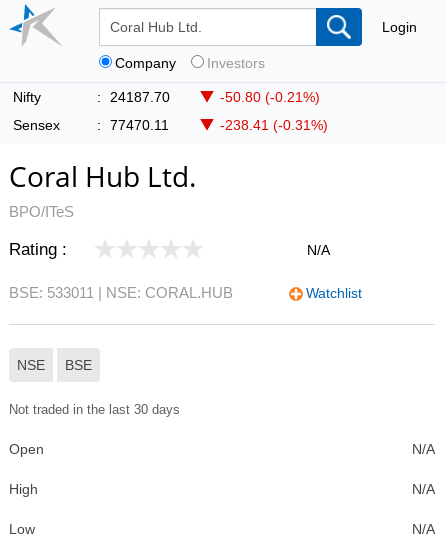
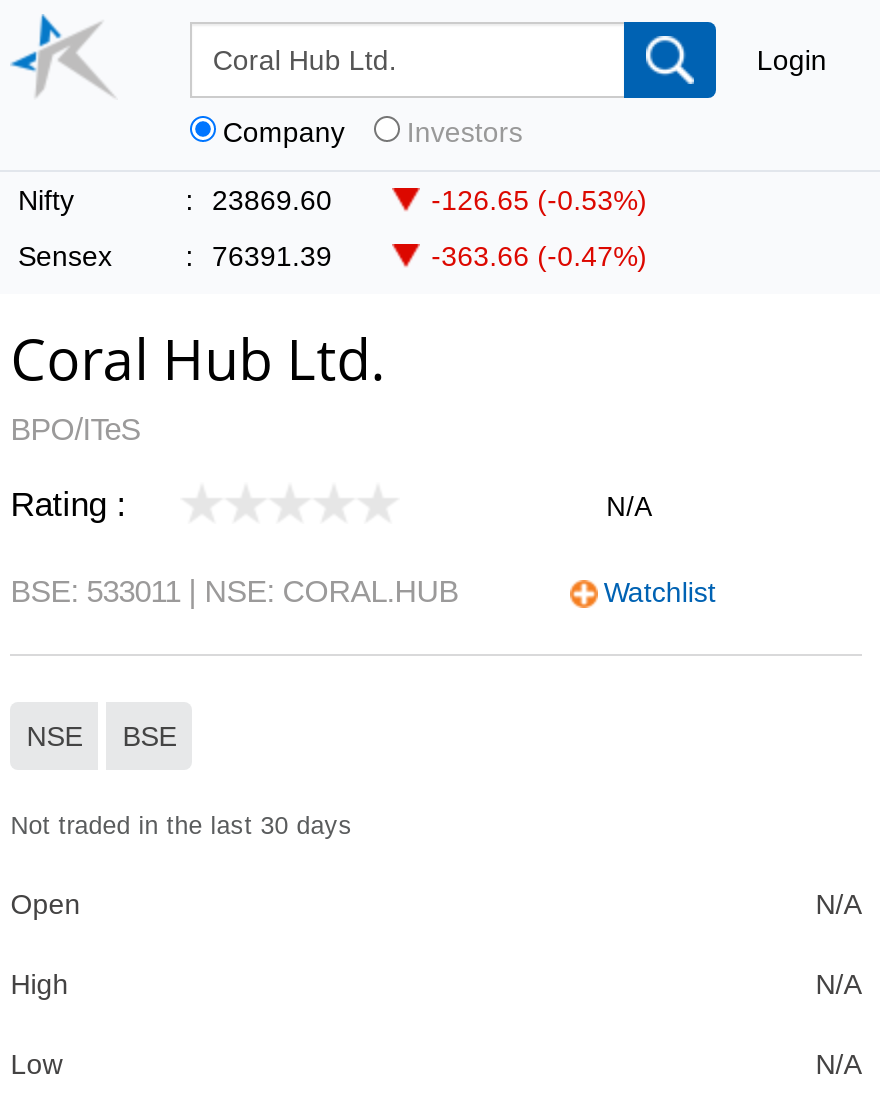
[110,89,170,105] 24187.70 -> [212,184,332,216] 23869.60
[220,89,320,105] -50.80 (-0.21%) -> [431,184,647,216] -126.65 (-0.53%)
[110,117,169,133] 77470.11 -> [212,240,332,272] 76391.39
[220,117,328,133] -238.41 (-0.31%) -> [431,240,647,272] -363.66 (-0.47%)

